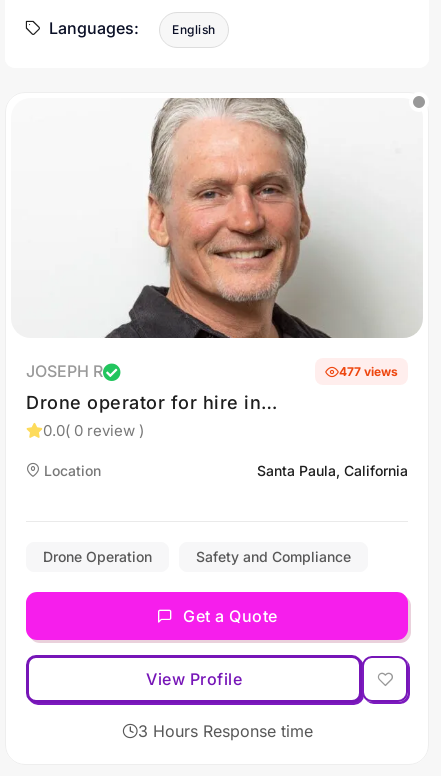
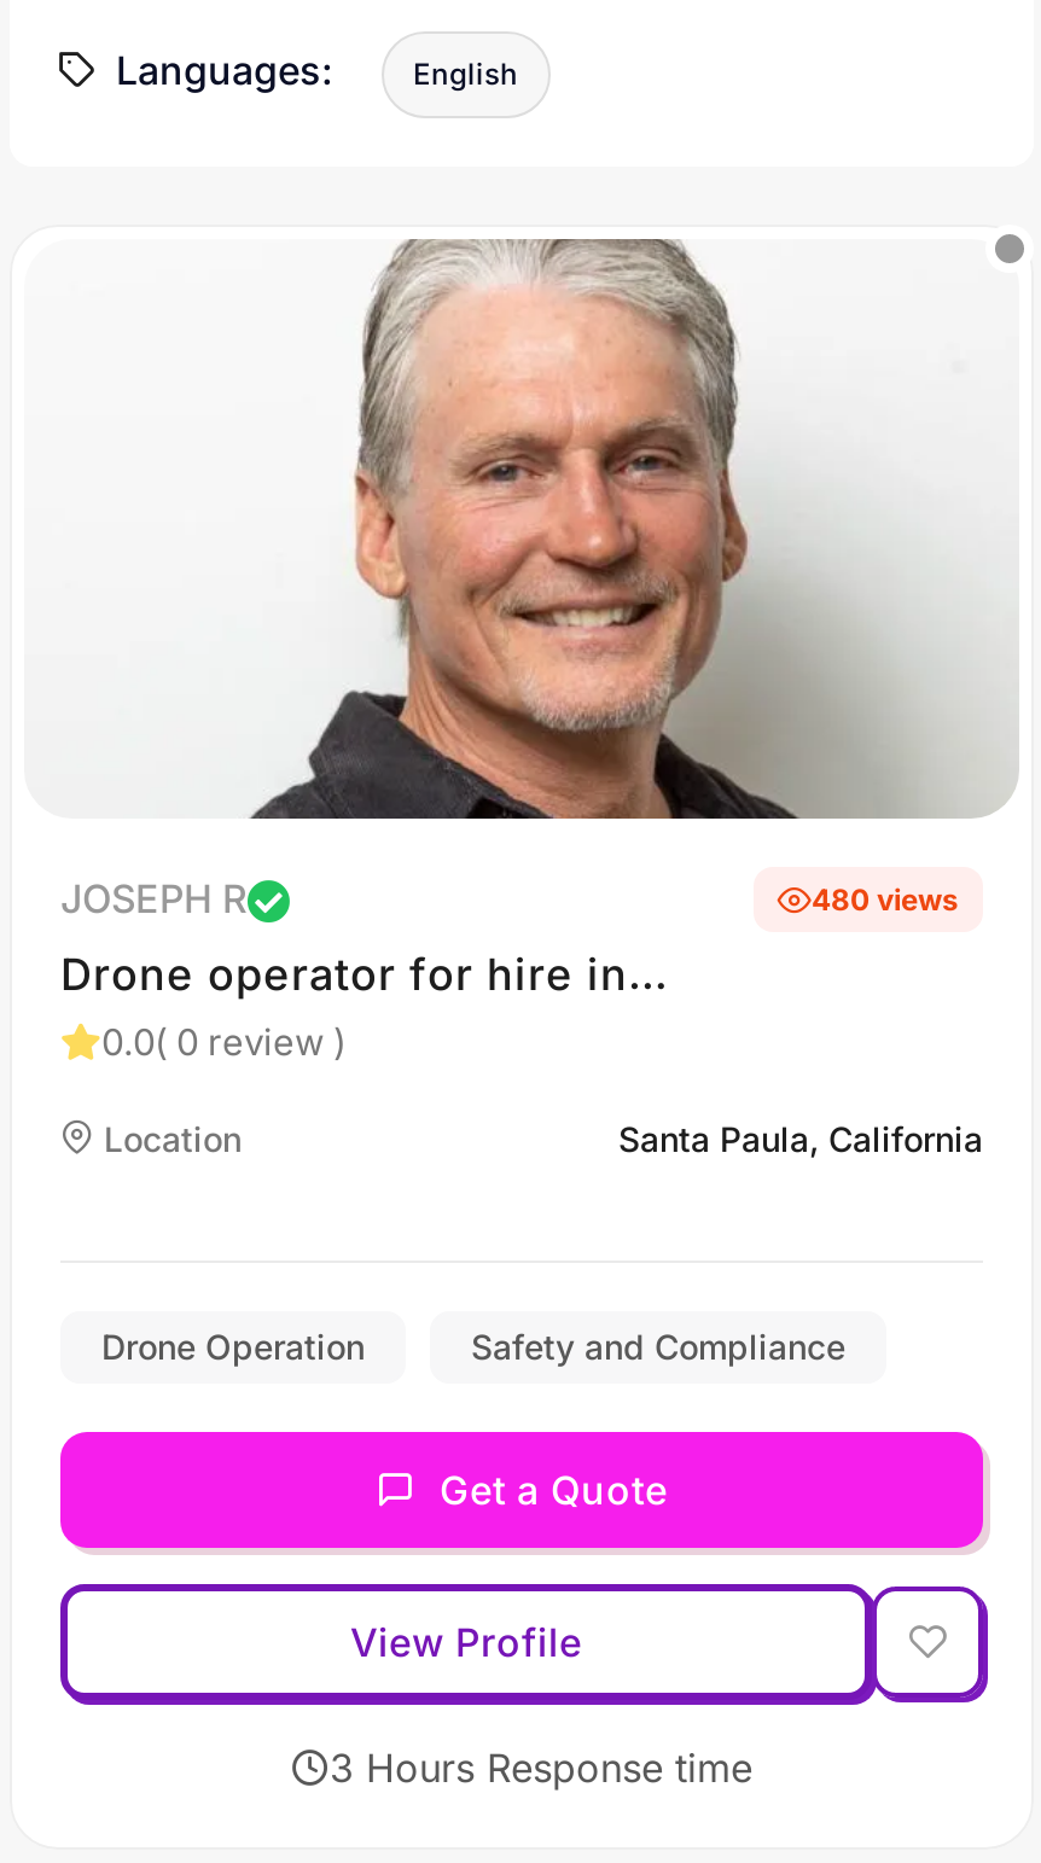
[339,364,398,379] 477 views -> [812,881,959,918] 480 views

